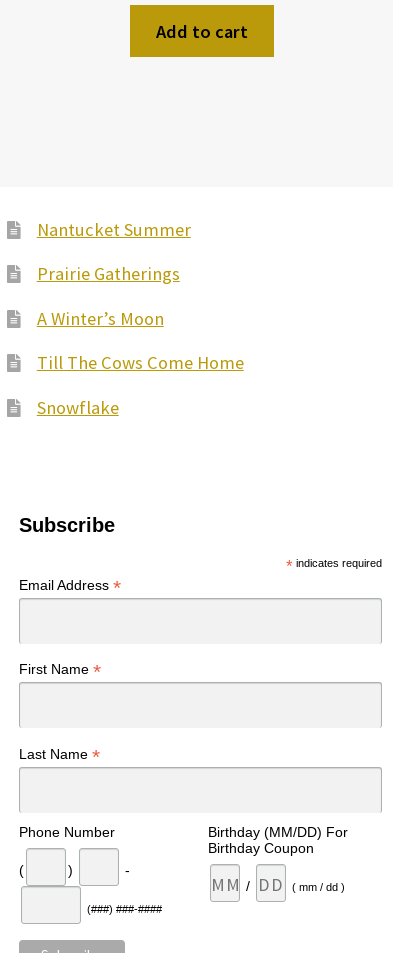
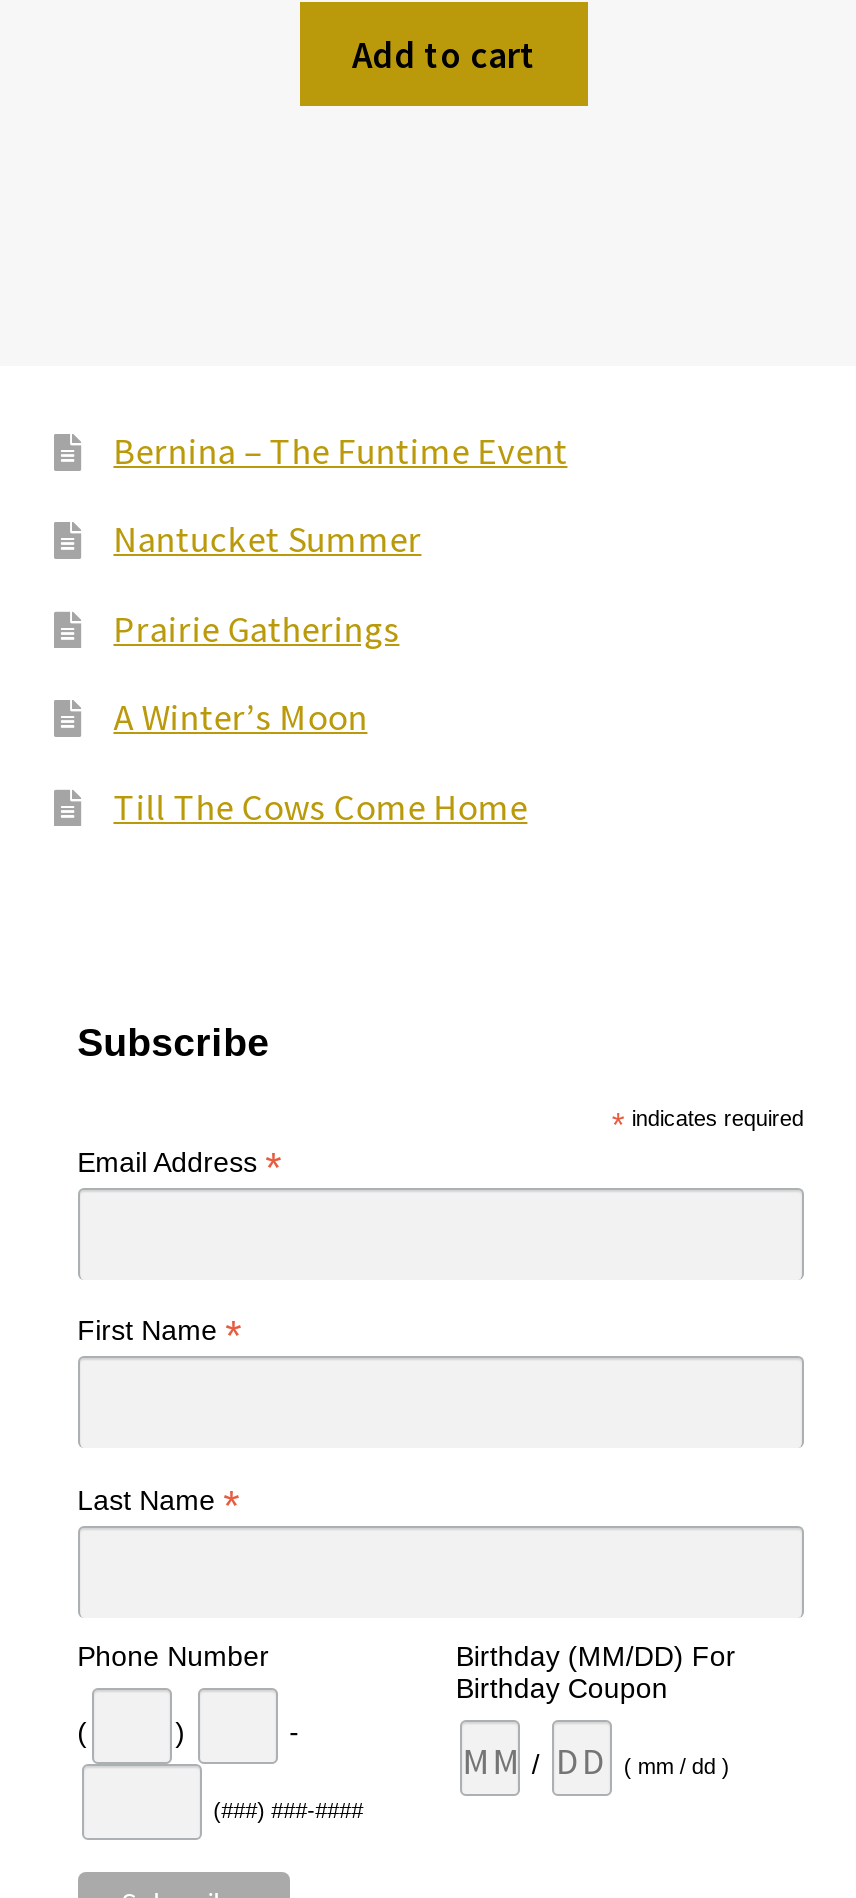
none -> [113,428,567,474] Bernina – The Funtime Event
moved [37,218,244,374] -> [113,517,527,829]: Nantucket Summer | Prairie Gatherings | A Winter’s Moon | Till The Cows Come Home
[37,396,119,419] Snowflake -> none

